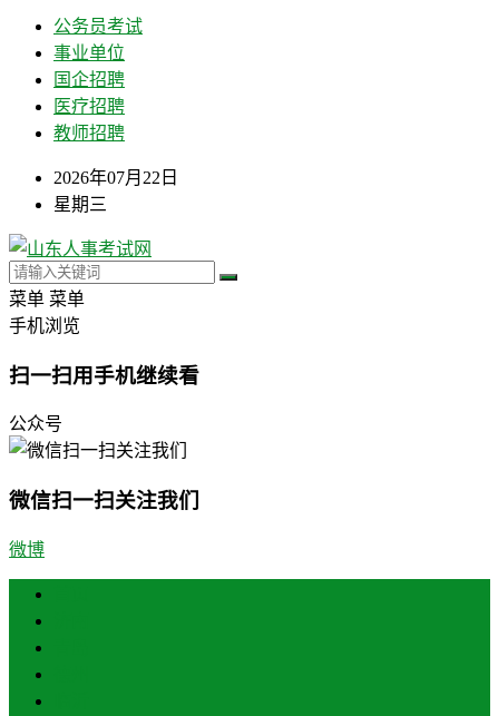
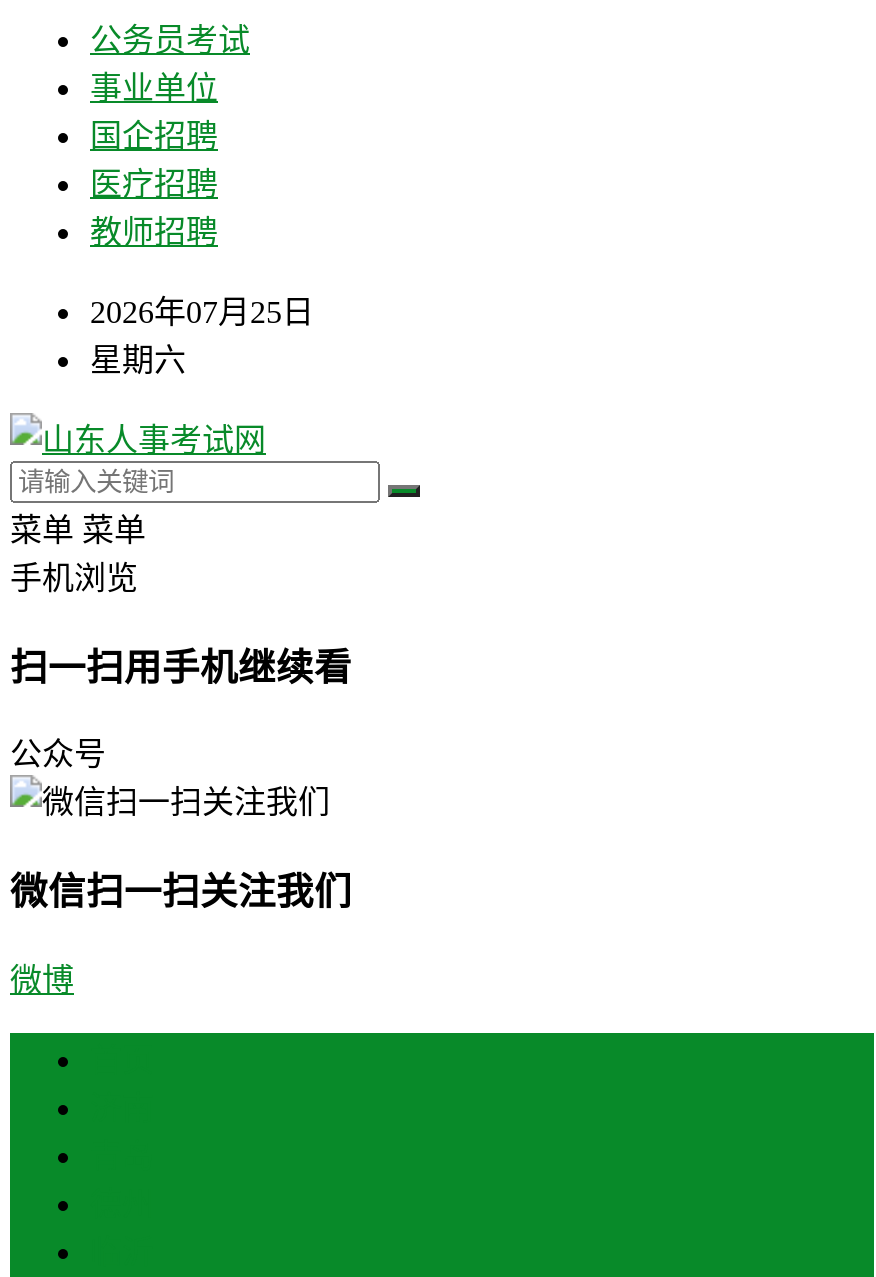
[53,168,178,187] 2026年07月22日 -> [90,295,314,329] 2026年07月25日
[53,195,107,214] 星期三 -> [90,343,186,377] 星期六

